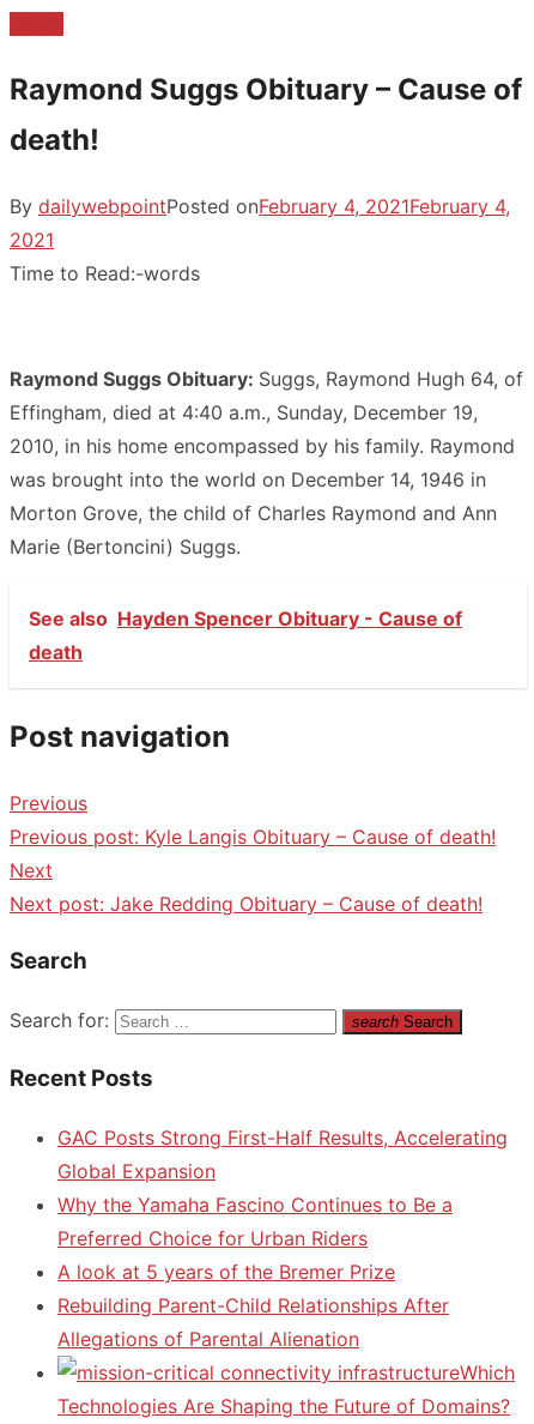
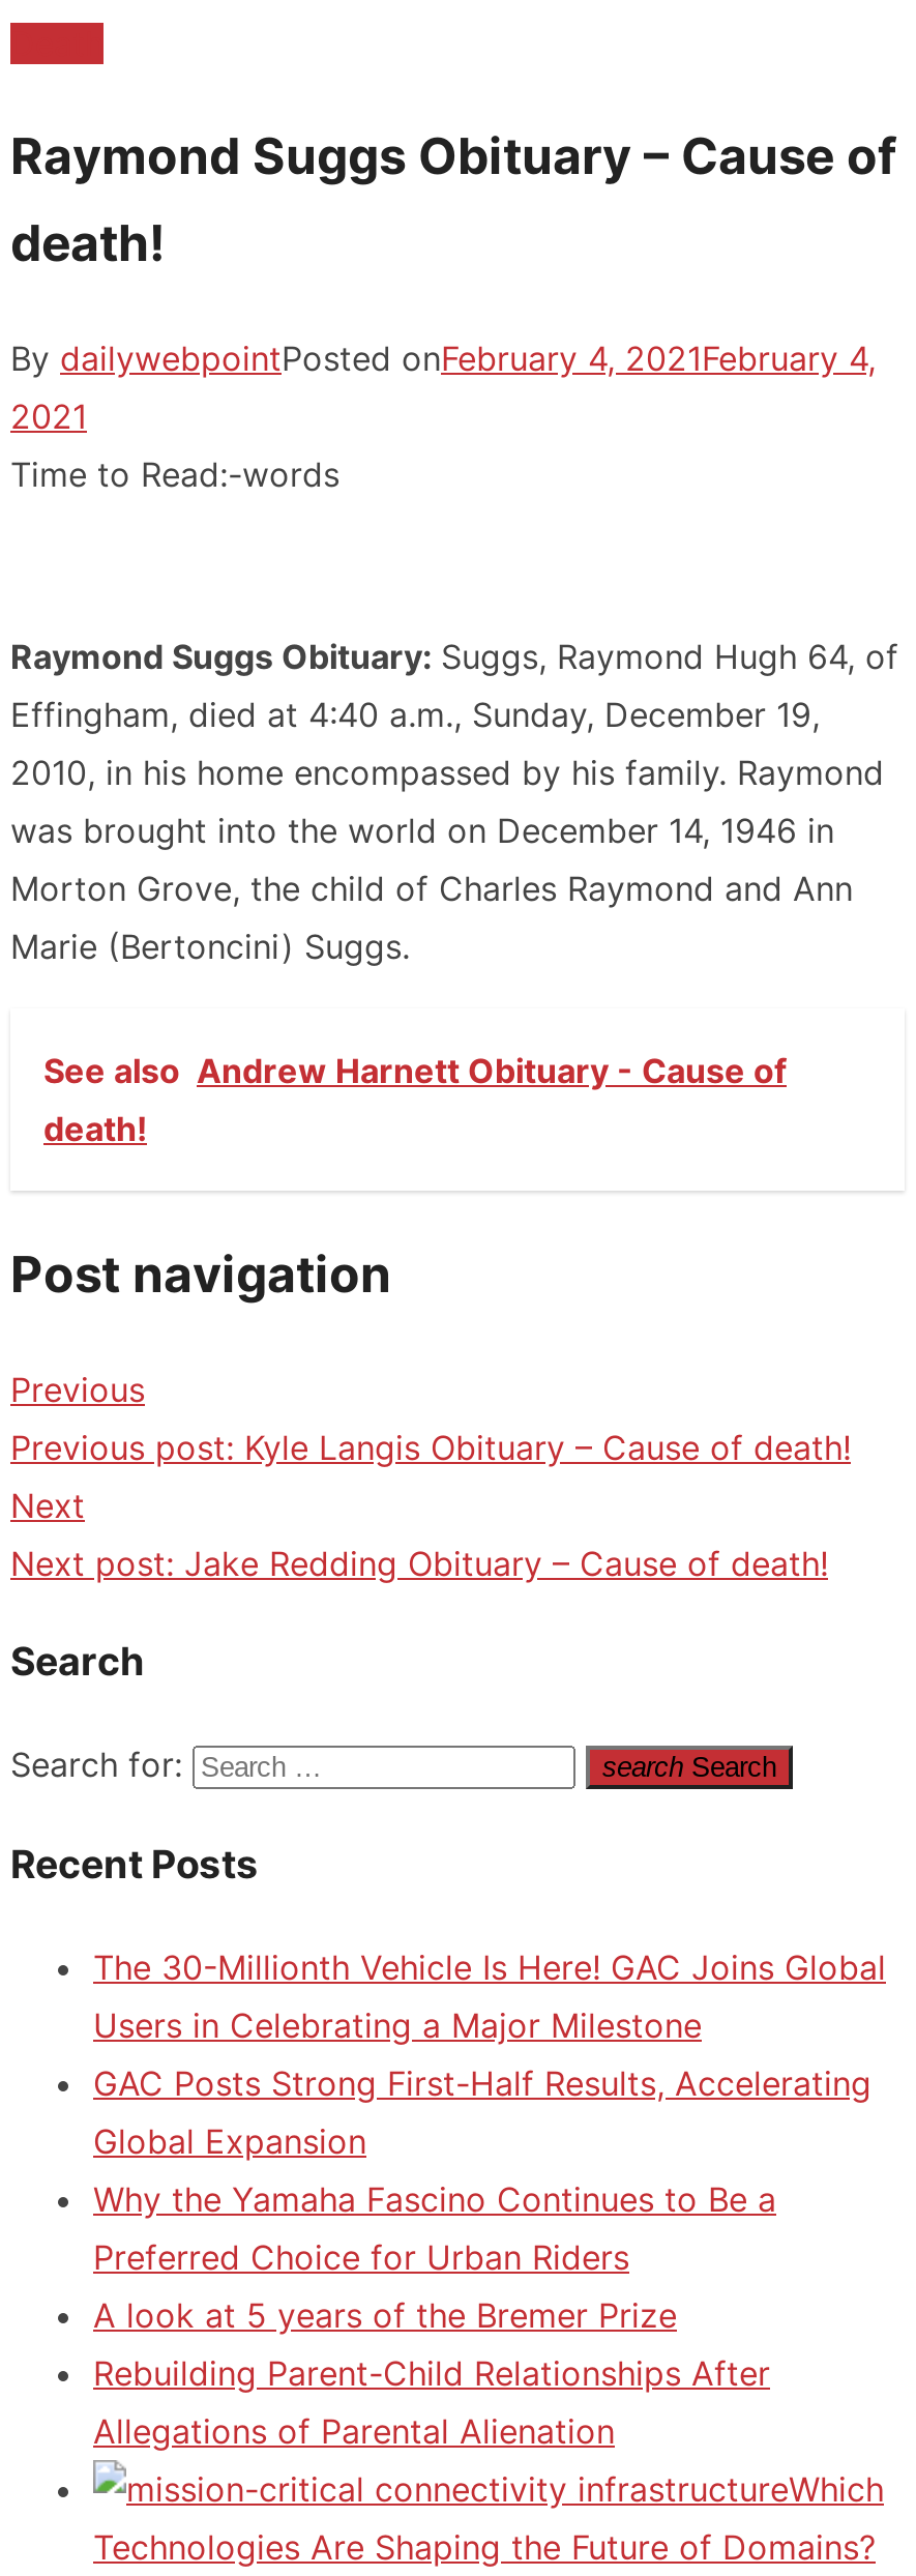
[29,606,462,664] See also Hayden Spencer Obituary - Cause of | death -> [43,1049,787,1149] See also Andrew Harnett Obituary - Cause of | death!
none -> [93,1945,886,2045] The 30-Millionth Vehicle Is Here! GAC Joins Global | Users in Celebrating a Major Milestone

